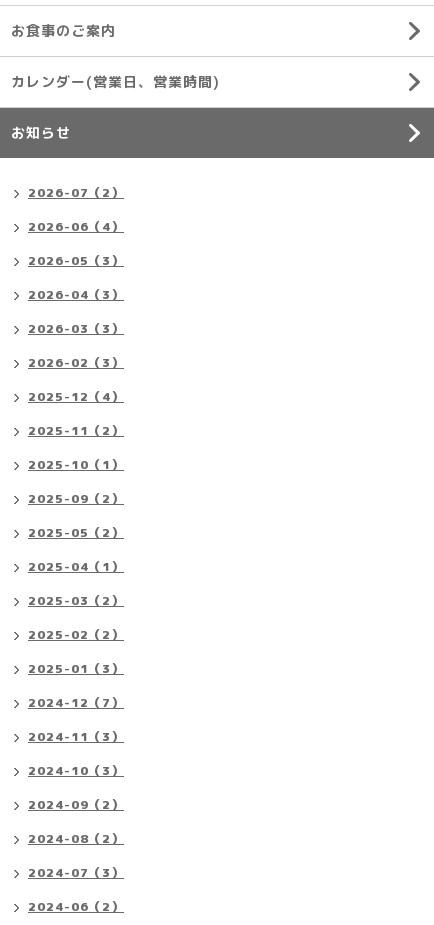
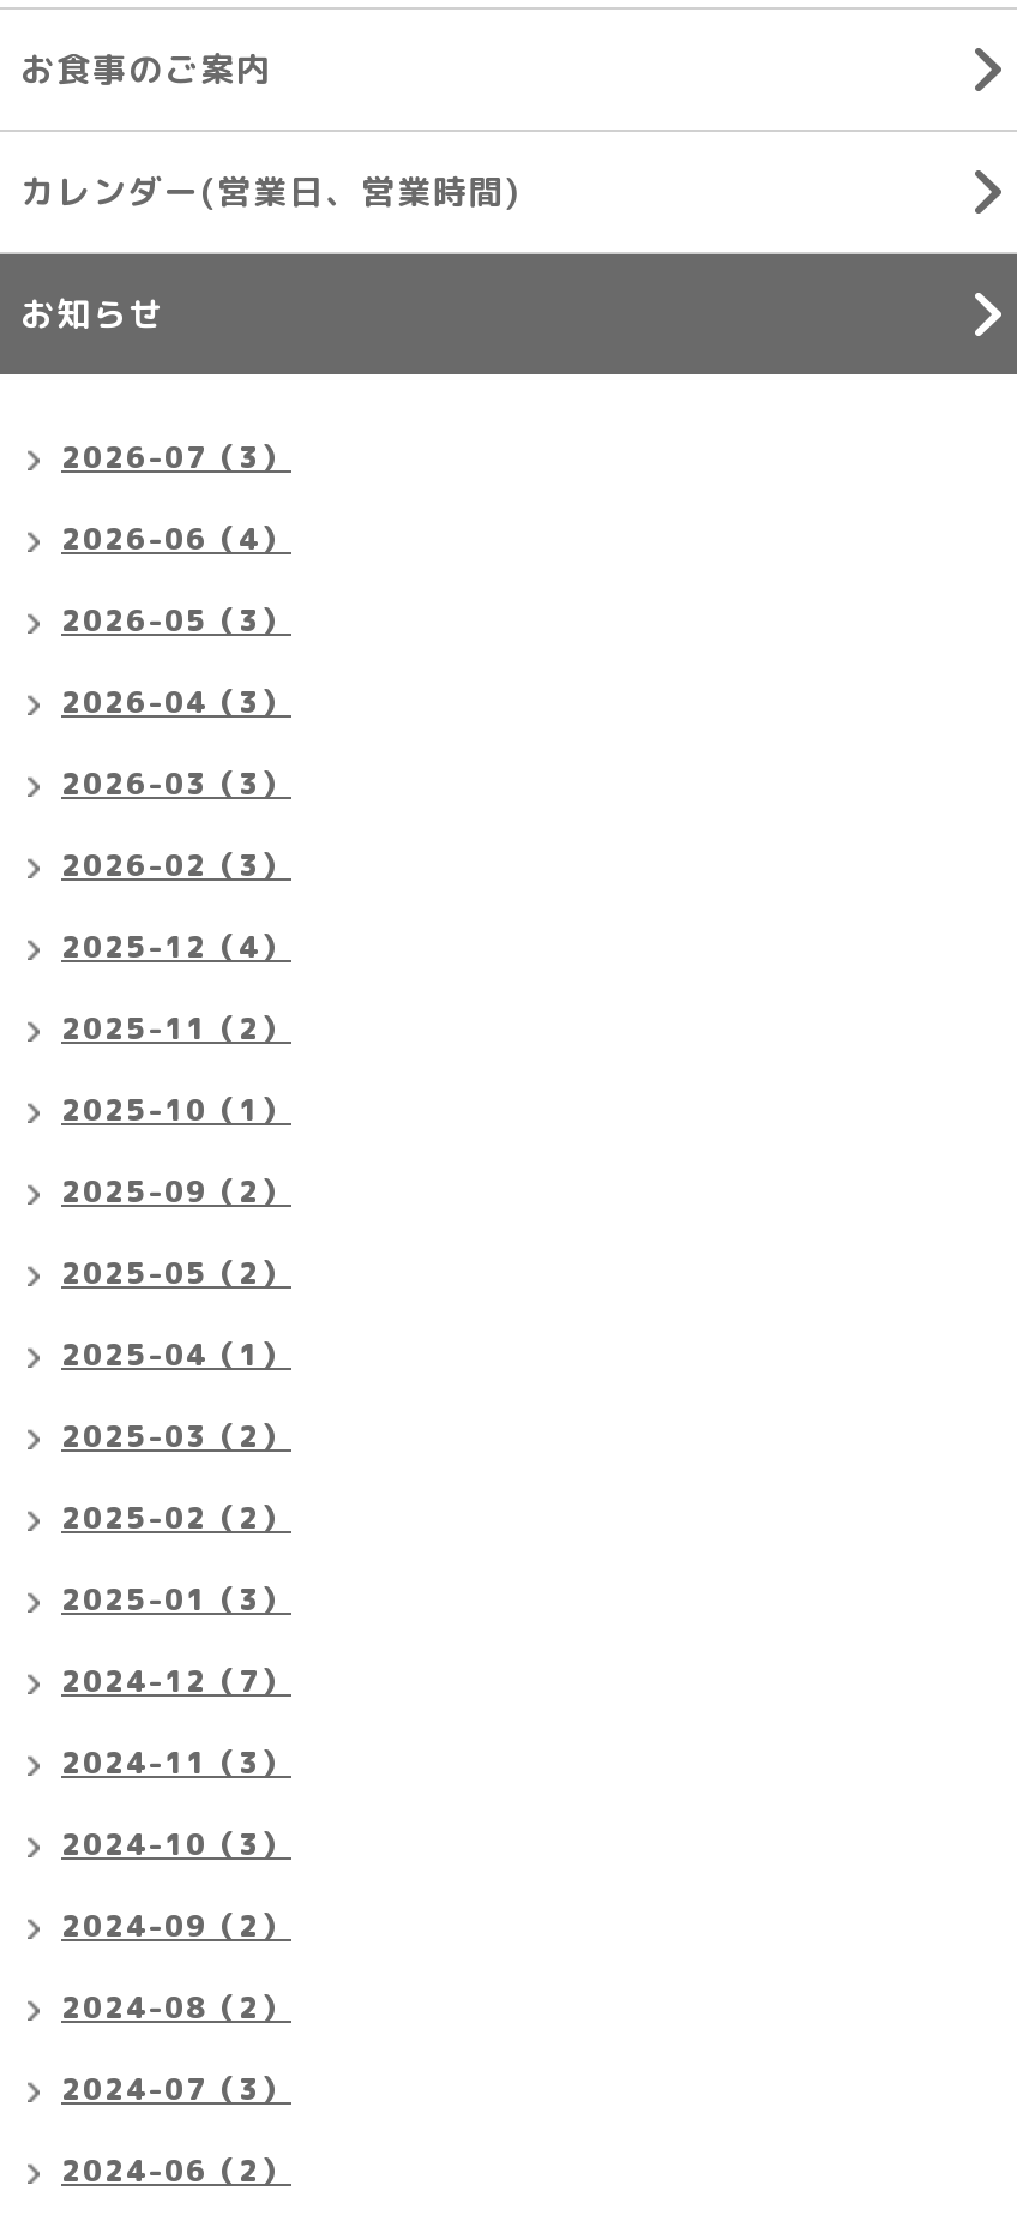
[28,184,124,201] 2026-07（2） -> [61,437,291,478] 2026-07（3）

